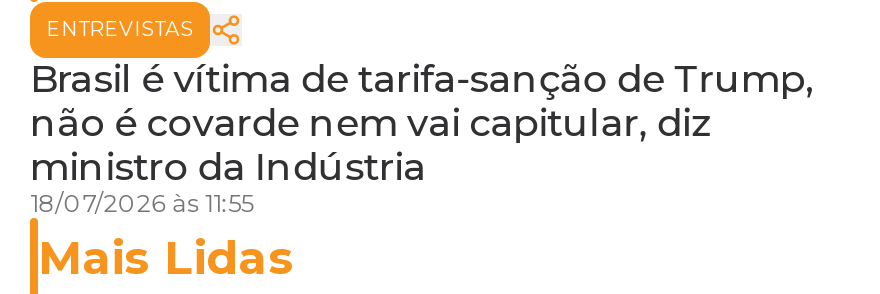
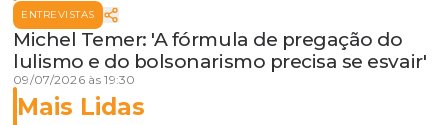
[30,57,814,219] Brasil é vítima de tarifa-sanção de Trump, | não é covarde nem vai capitular, diz | ministro da Indústria | 18/07/2026 às 11:55 -> [13,28,426,87] Michel Temer: 'A fórmula de pregação do | lulismo e do bolsonarismo precisa se esvair' | 09/07/2026 às 19:30

